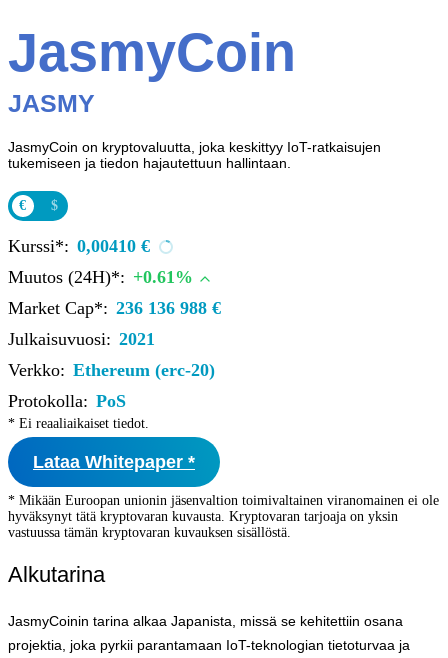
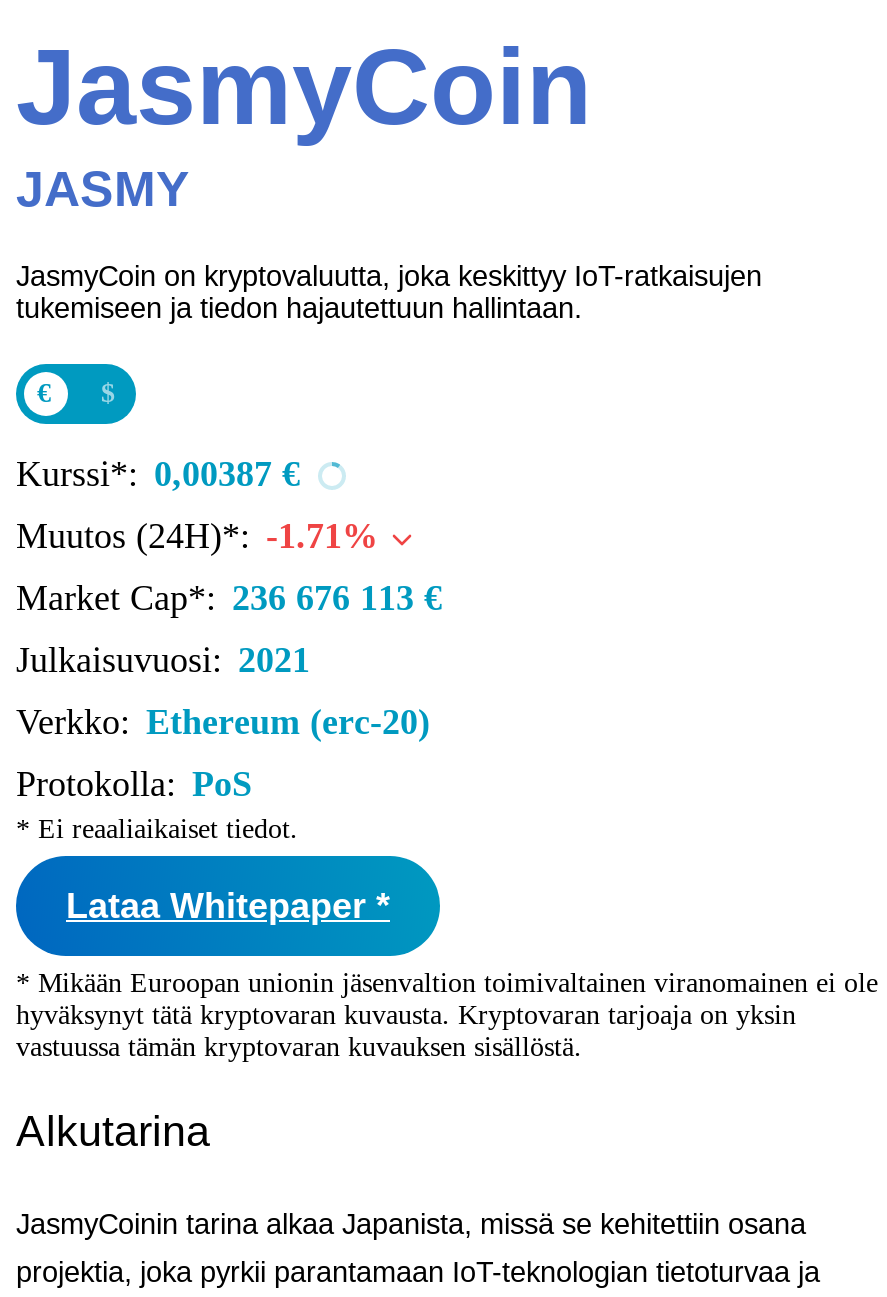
[8,236,150,256] Kurssi*: 0,00410 € -> [16,454,300,494] Kurssi*: 0,00387 €
[8,267,193,287] Muutos (24H)*: +0.61% -> [16,516,378,556] Muutos (24H)*: -1.71%
[8,298,221,318] Market Cap*: 236 136 988 € -> [16,578,442,618] Market Cap*: 236 676 113 €

